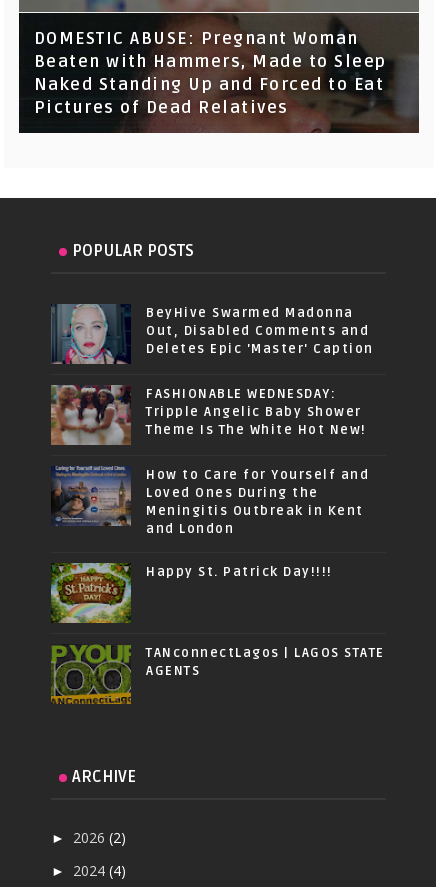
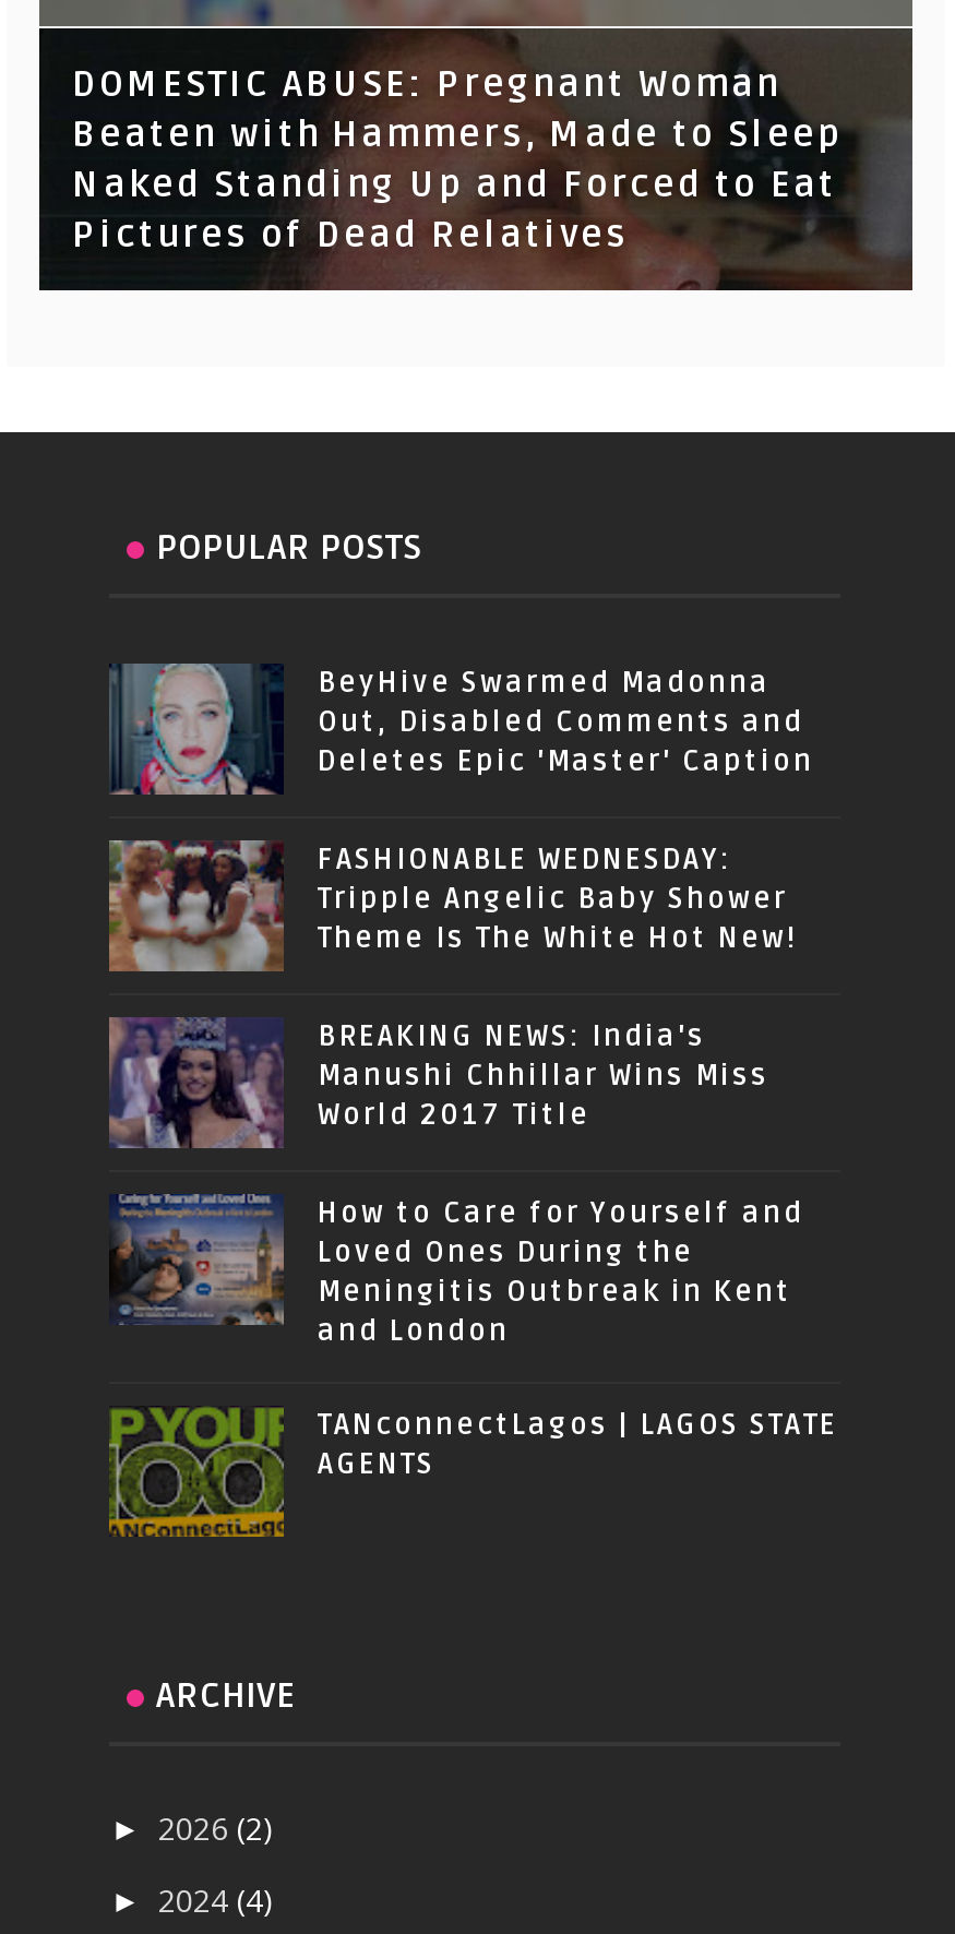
none -> [109,1019,769,1148] [image] | BREAKING NEWS: India's | Manushi Chhillar Wins Miss | World 2017 Title
moved [50,464,369,537] -> [107,1190,804,1349]: [image] | How to Care for Yourself and | Loved Ones During the | Meningitis Outbreak in Kent | and London
[50,562,333,624] [image] | Happy St. Patrick Day!!!! -> none

